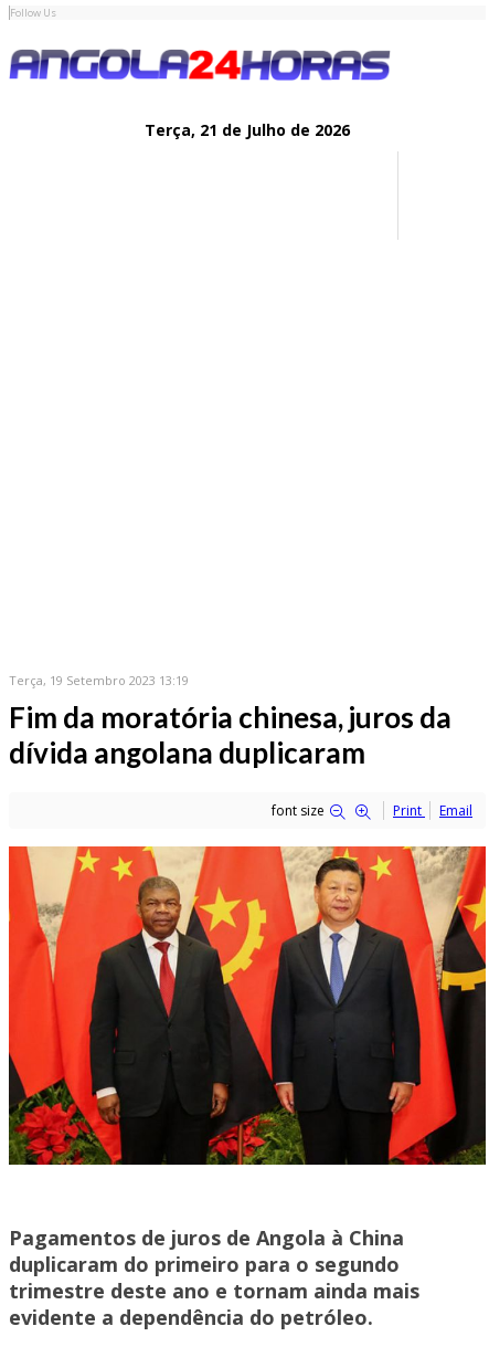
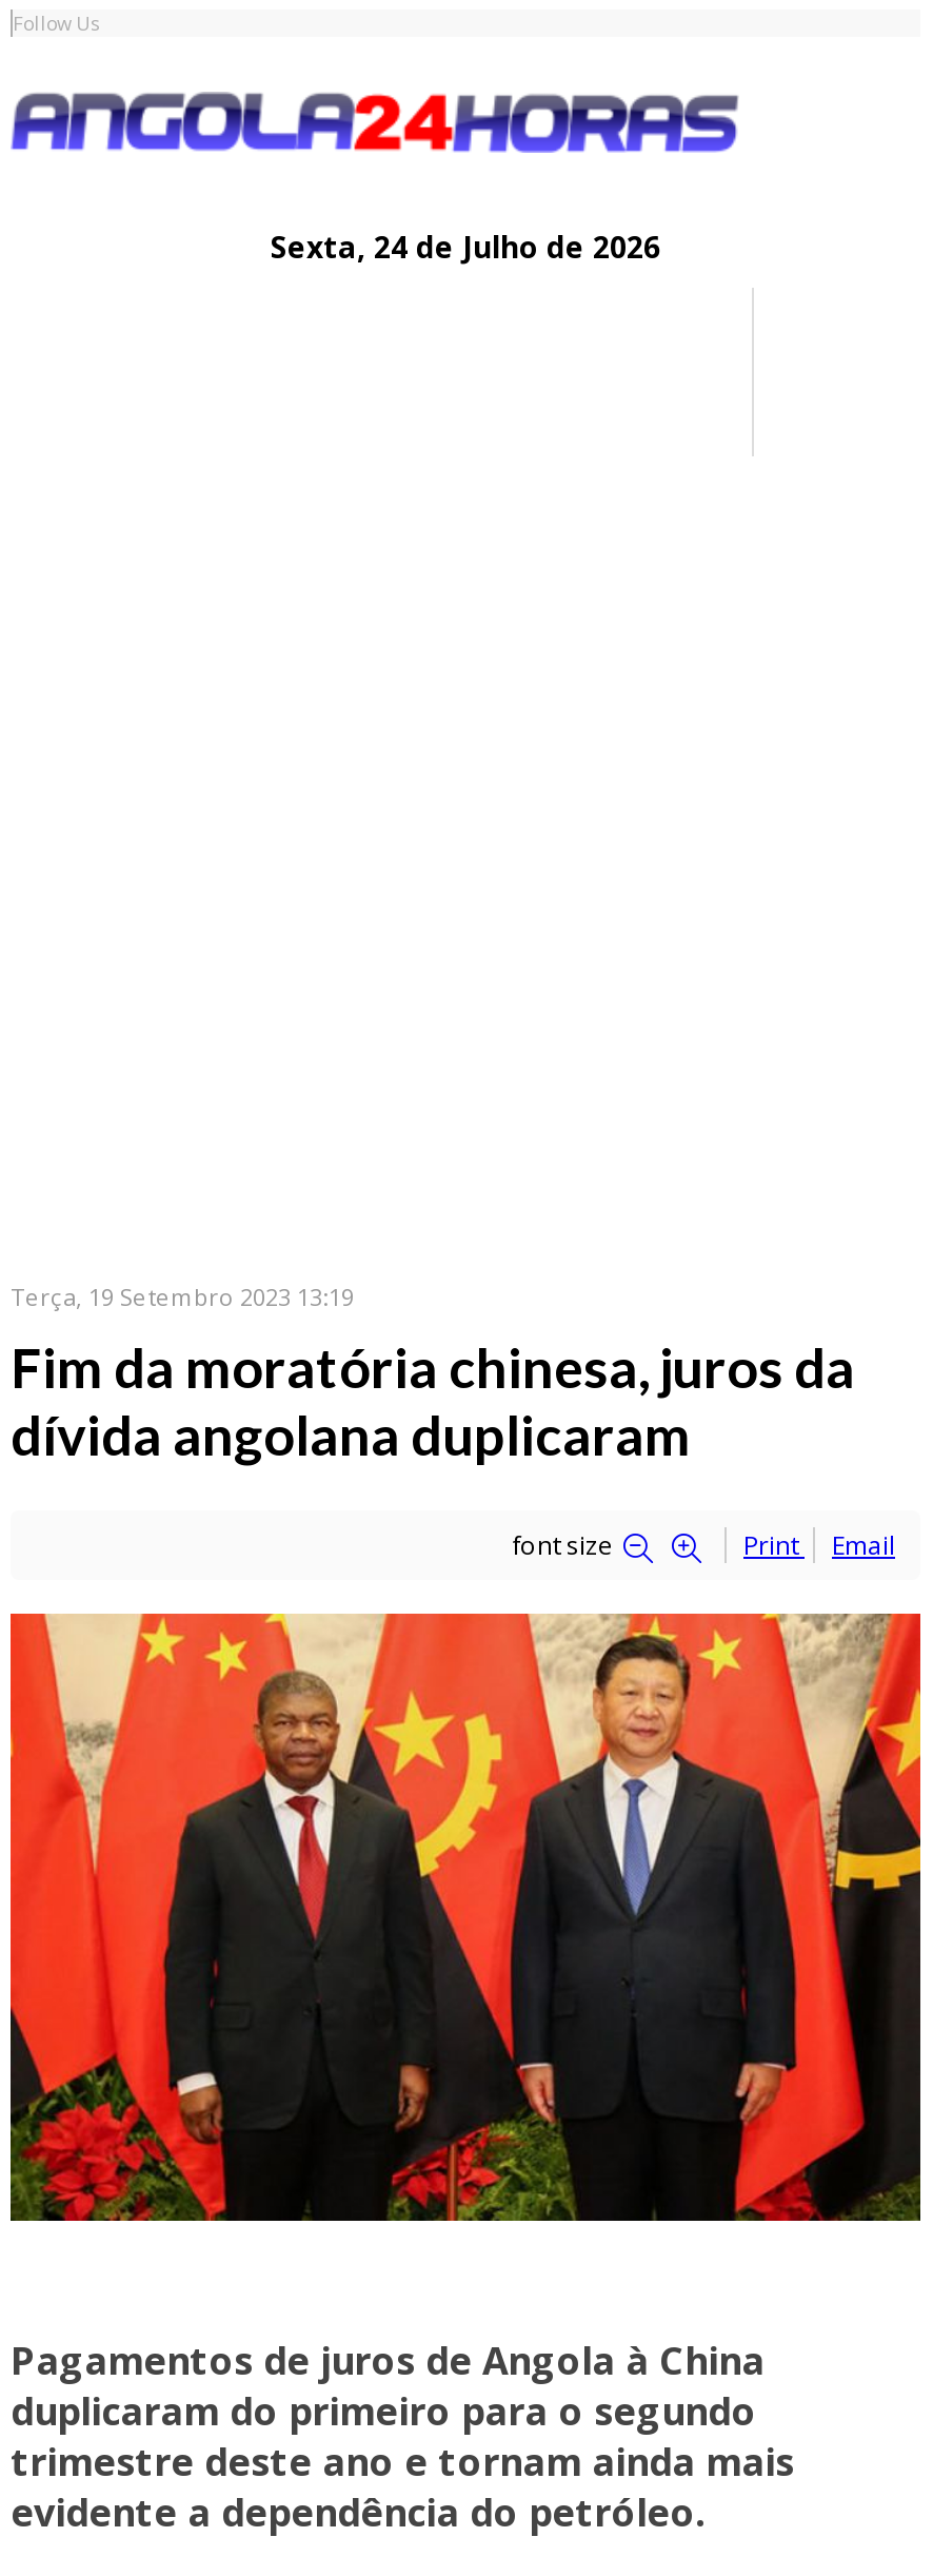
[145,119,350,140] Terça, 21 de Julho de 2026 -> [271,227,660,267] Sexta, 24 de Julho de 2026

